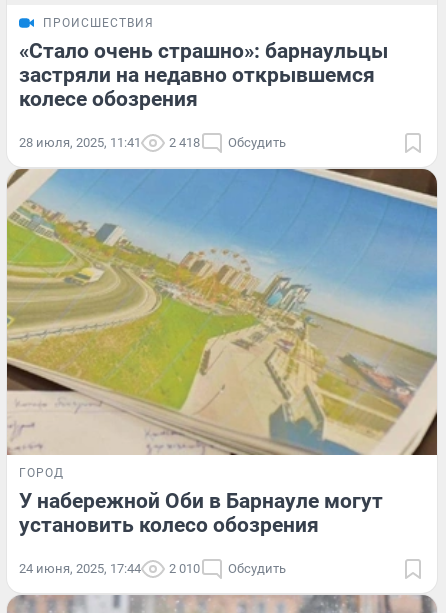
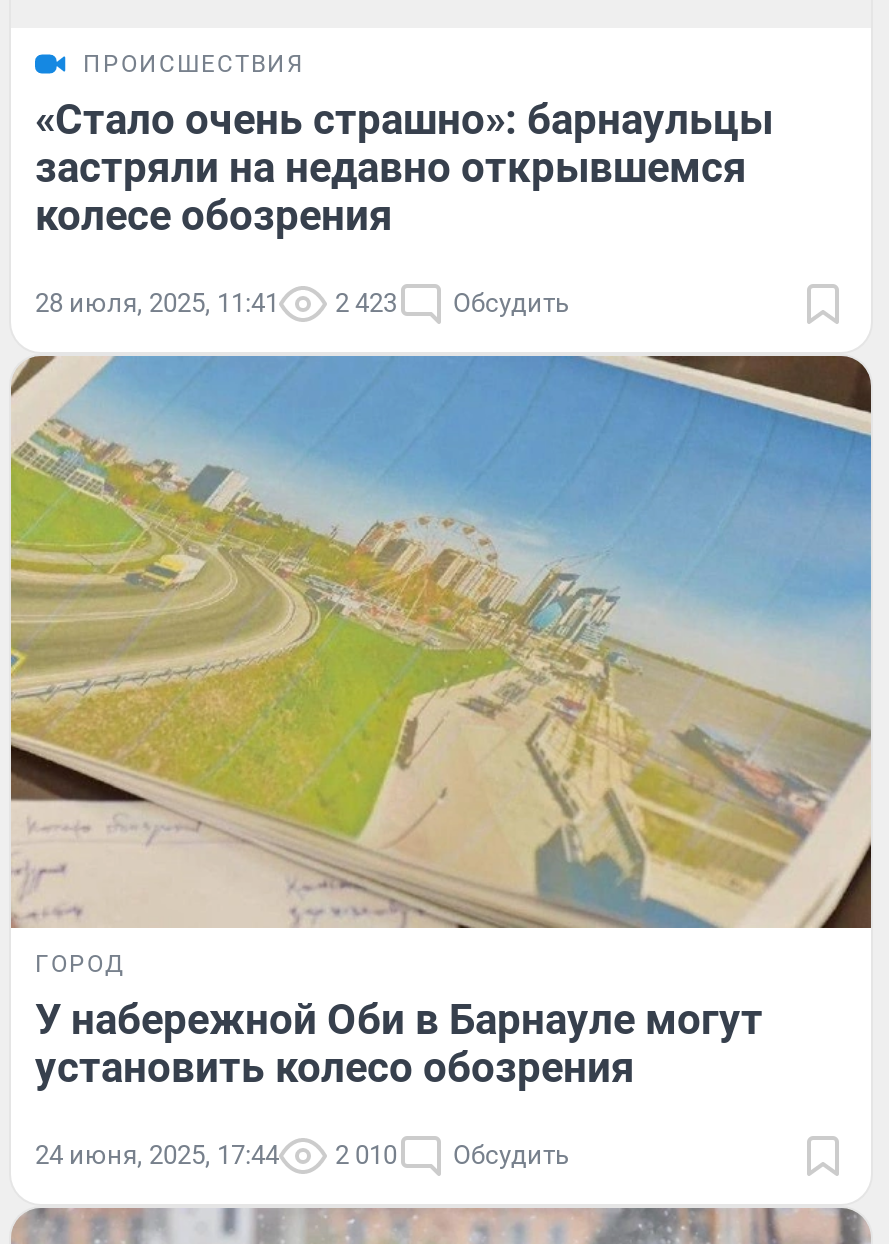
[19,134,286,149] 28 июля, 2025, 11:41 2 418 Обсудить -> [35,287,569,317] 28 июля, 2025, 11:41 2 423 Обсудить

